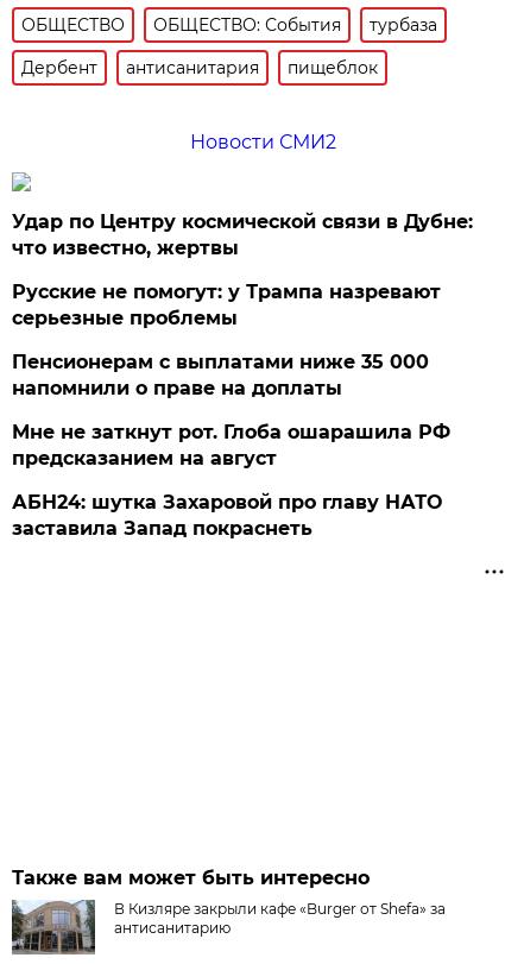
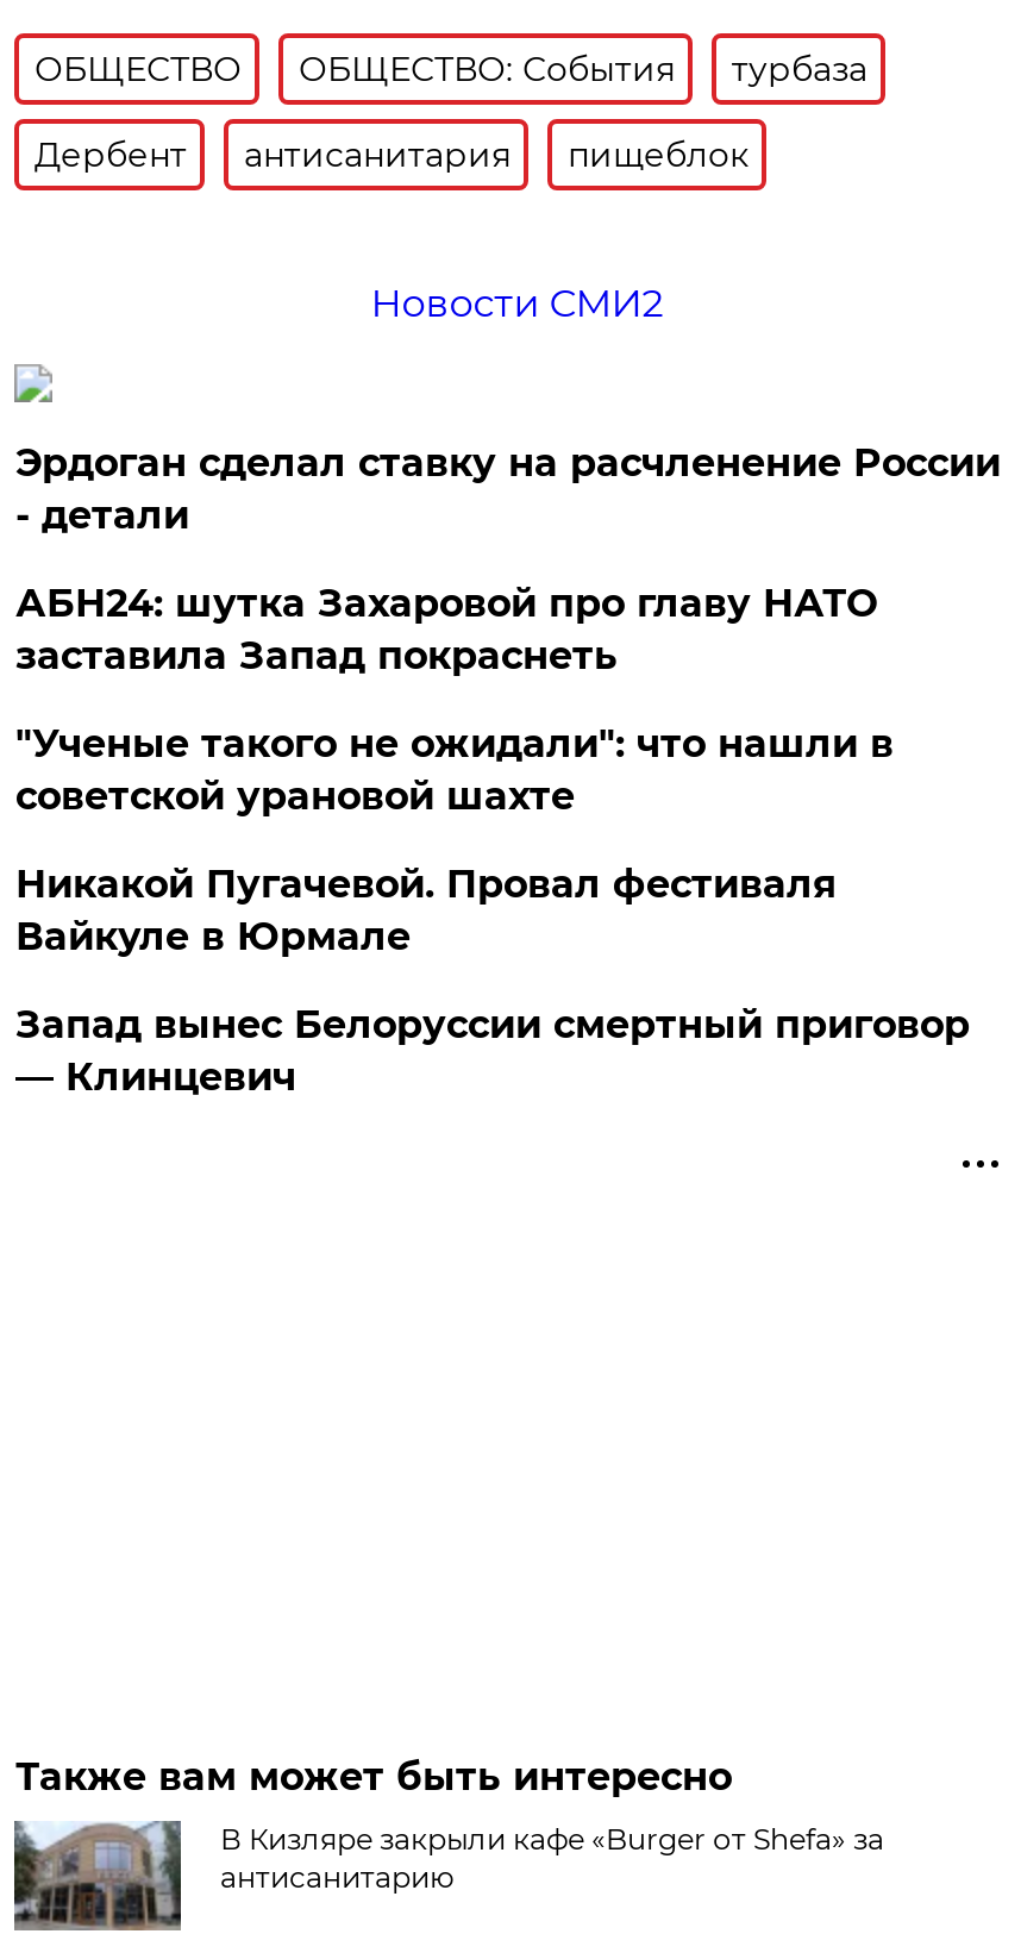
[12,210,473,470] Удар по Центру космической связи в Дубне: | что известно, жертвы | Русские не помогут: у Трампа назревают | серьезные проблемы | Пенсионерам с выплатами ниже 35 000 | напомнили о праве на доплаты | Мне не заткнут рот. Глоба ошарашила РФ | предсказанием на август -> [15,440,1001,538] Эрдоган сделал ставку на расчленение России | - детали
moved [12,491,442,540] -> [15,581,877,678]: АБН24: шутка Захаровой про главу НАТО | заставила Запад покраснеть
none -> [15,721,970,1100] "Ученые такого не ожидали": что нашли в | советской урановой шахте | Никакой Пугачевой. Провал фестиваля | Вайкуле в Юрмале | Запад вынес Белоруссии смертный приговор | — Клинцевич

